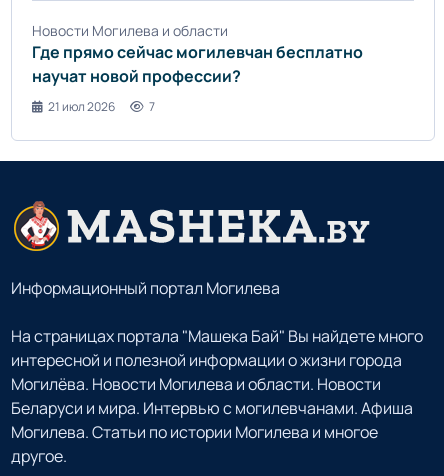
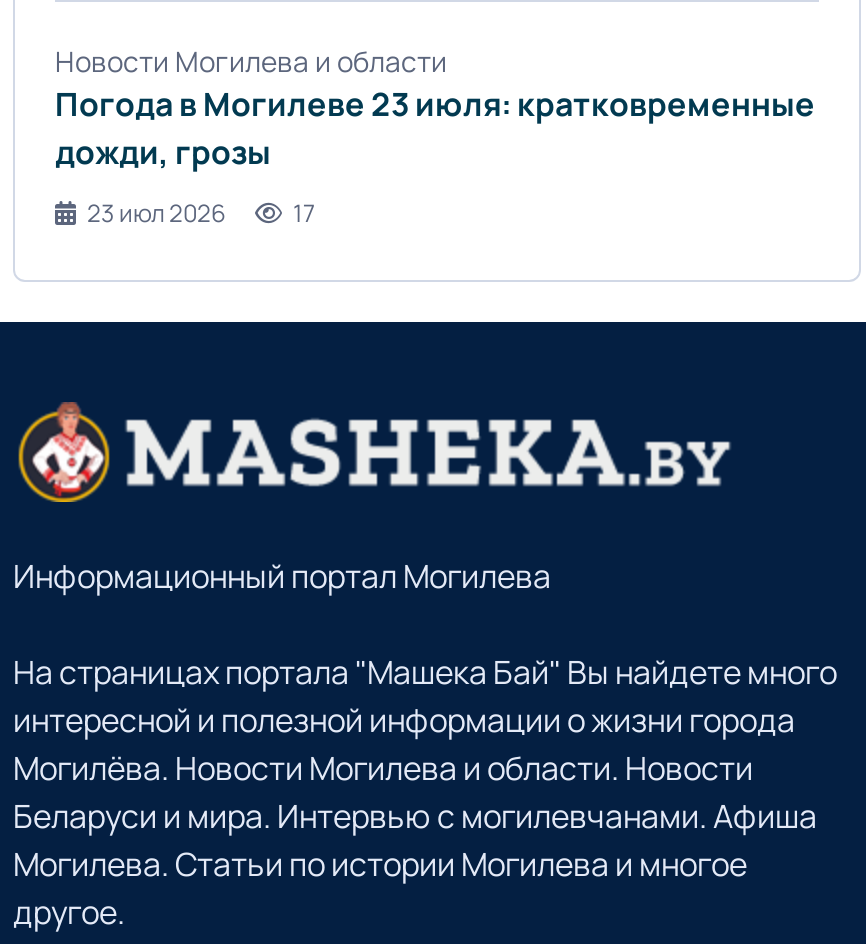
[32,41,363,87] Где прямо сейчас могилевчан бесплатно | научат новой профессии? -> [55,82,815,174] Погода в Могилеве 23 июля: кратковременные | дожди, грозы
[48,98,155,115] 21 июл 2026 | 7 -> [87,196,315,230] 23 июл 2026 | 17

